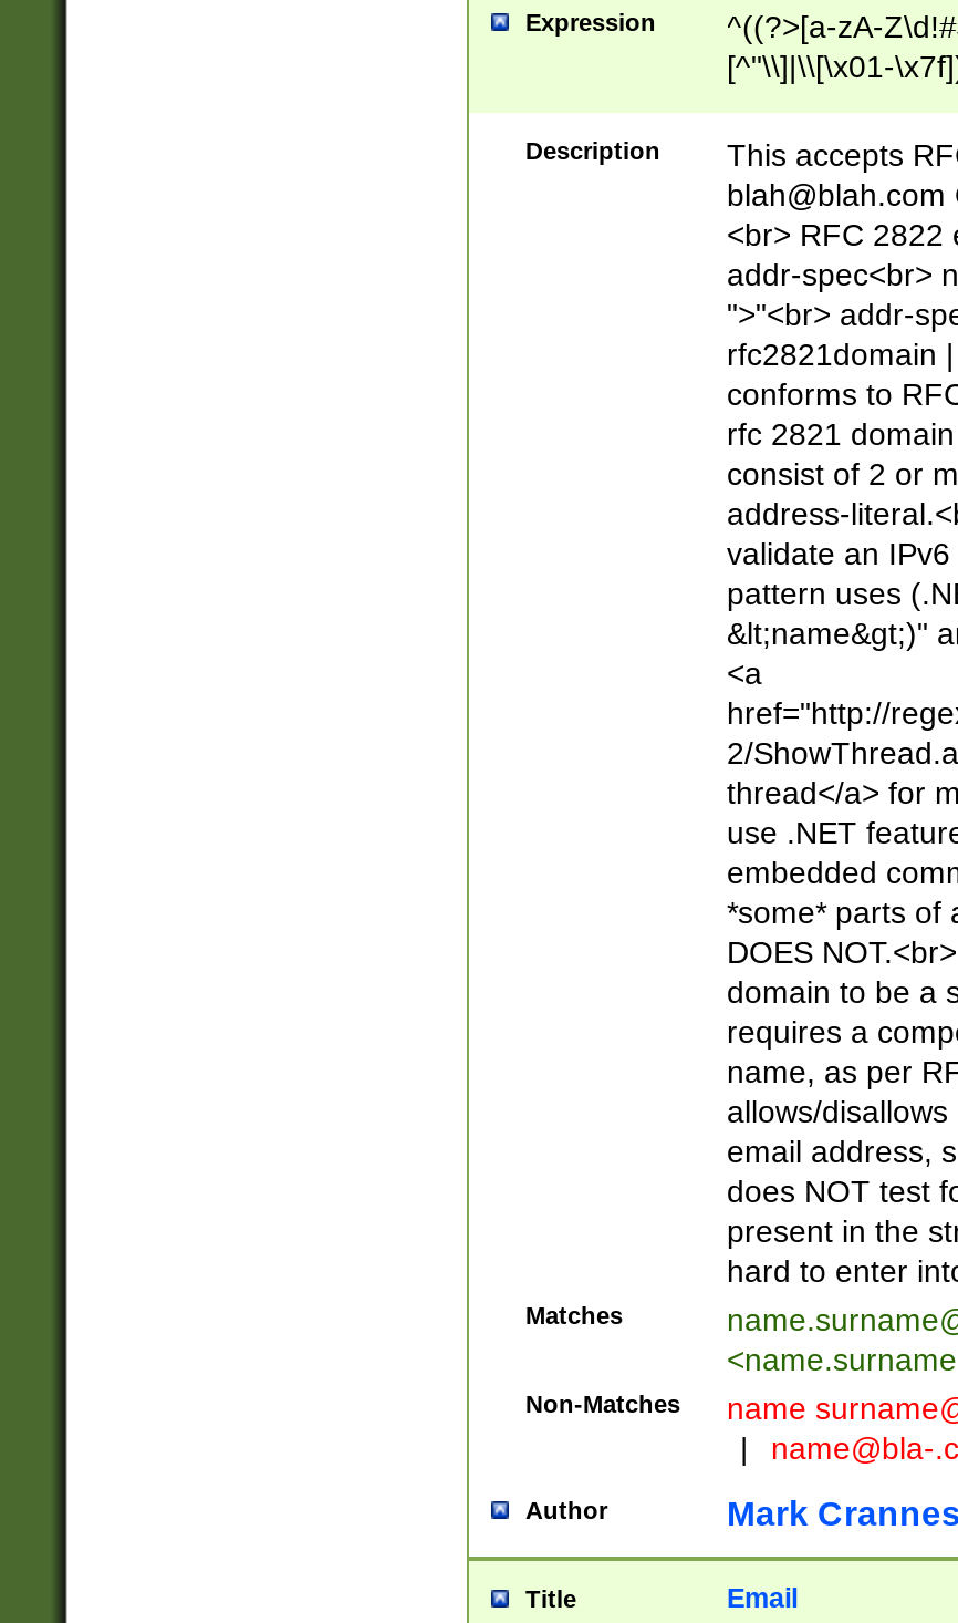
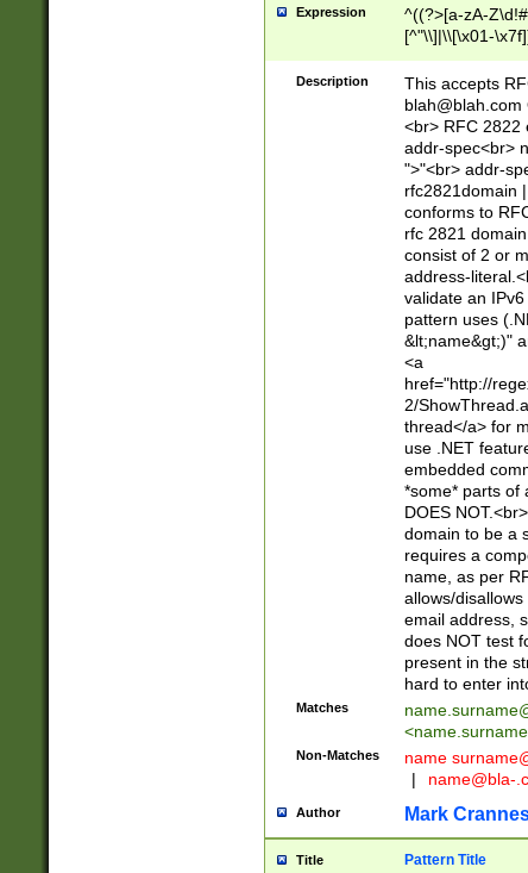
[727,1584,798,1615] Email -> [404,852,486,868] Pattern Title

